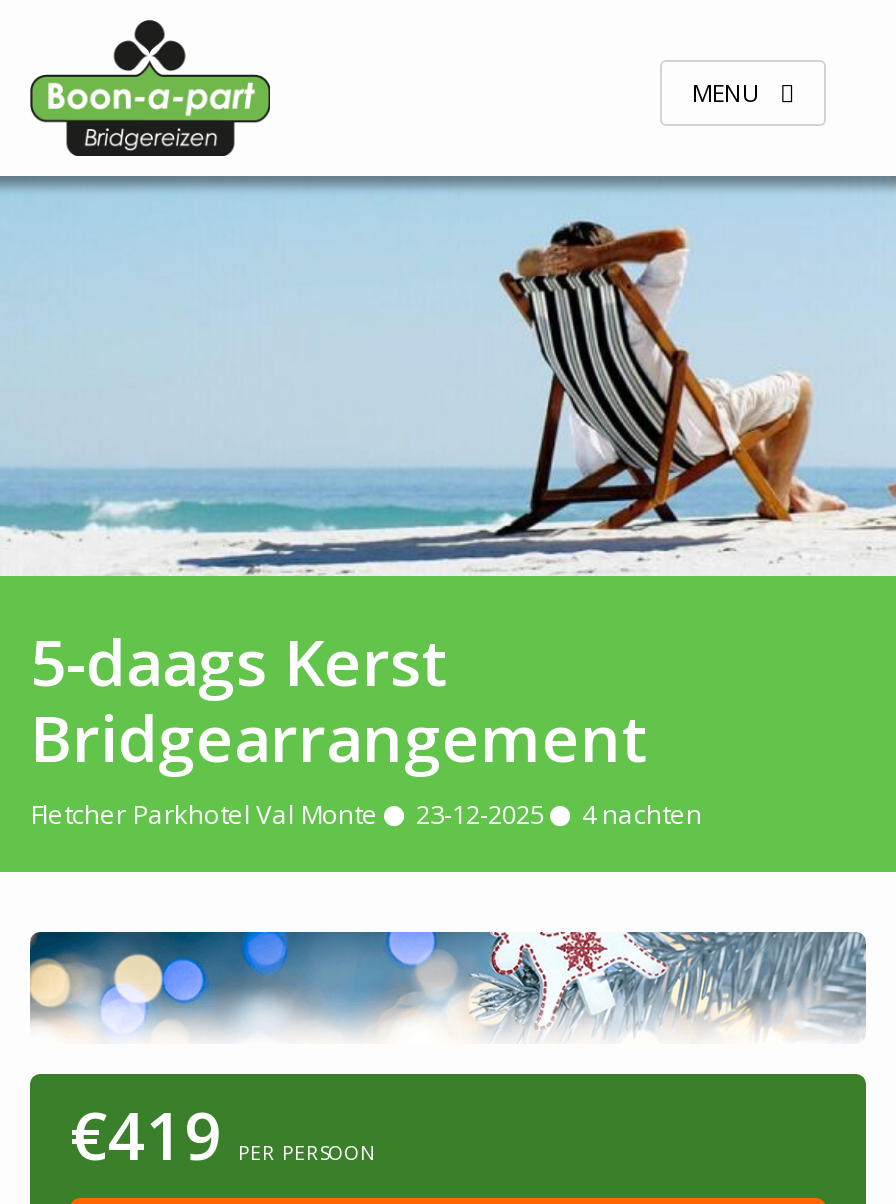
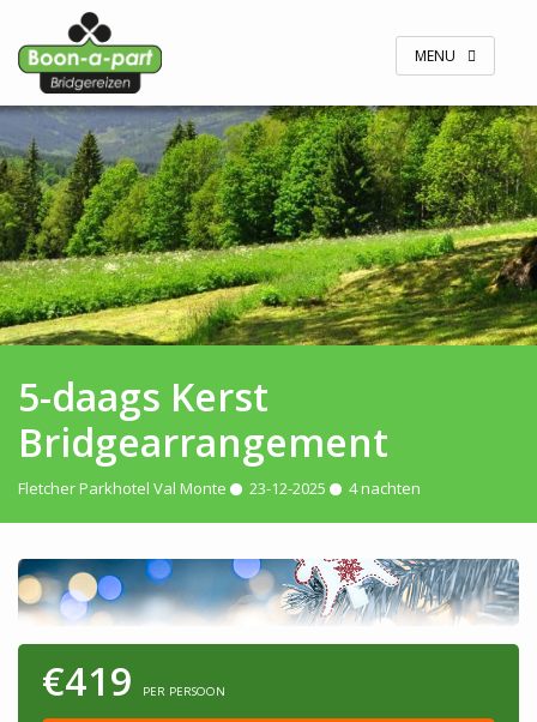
[6,174,890,578] [image] -> [4,104,533,347] [image]

